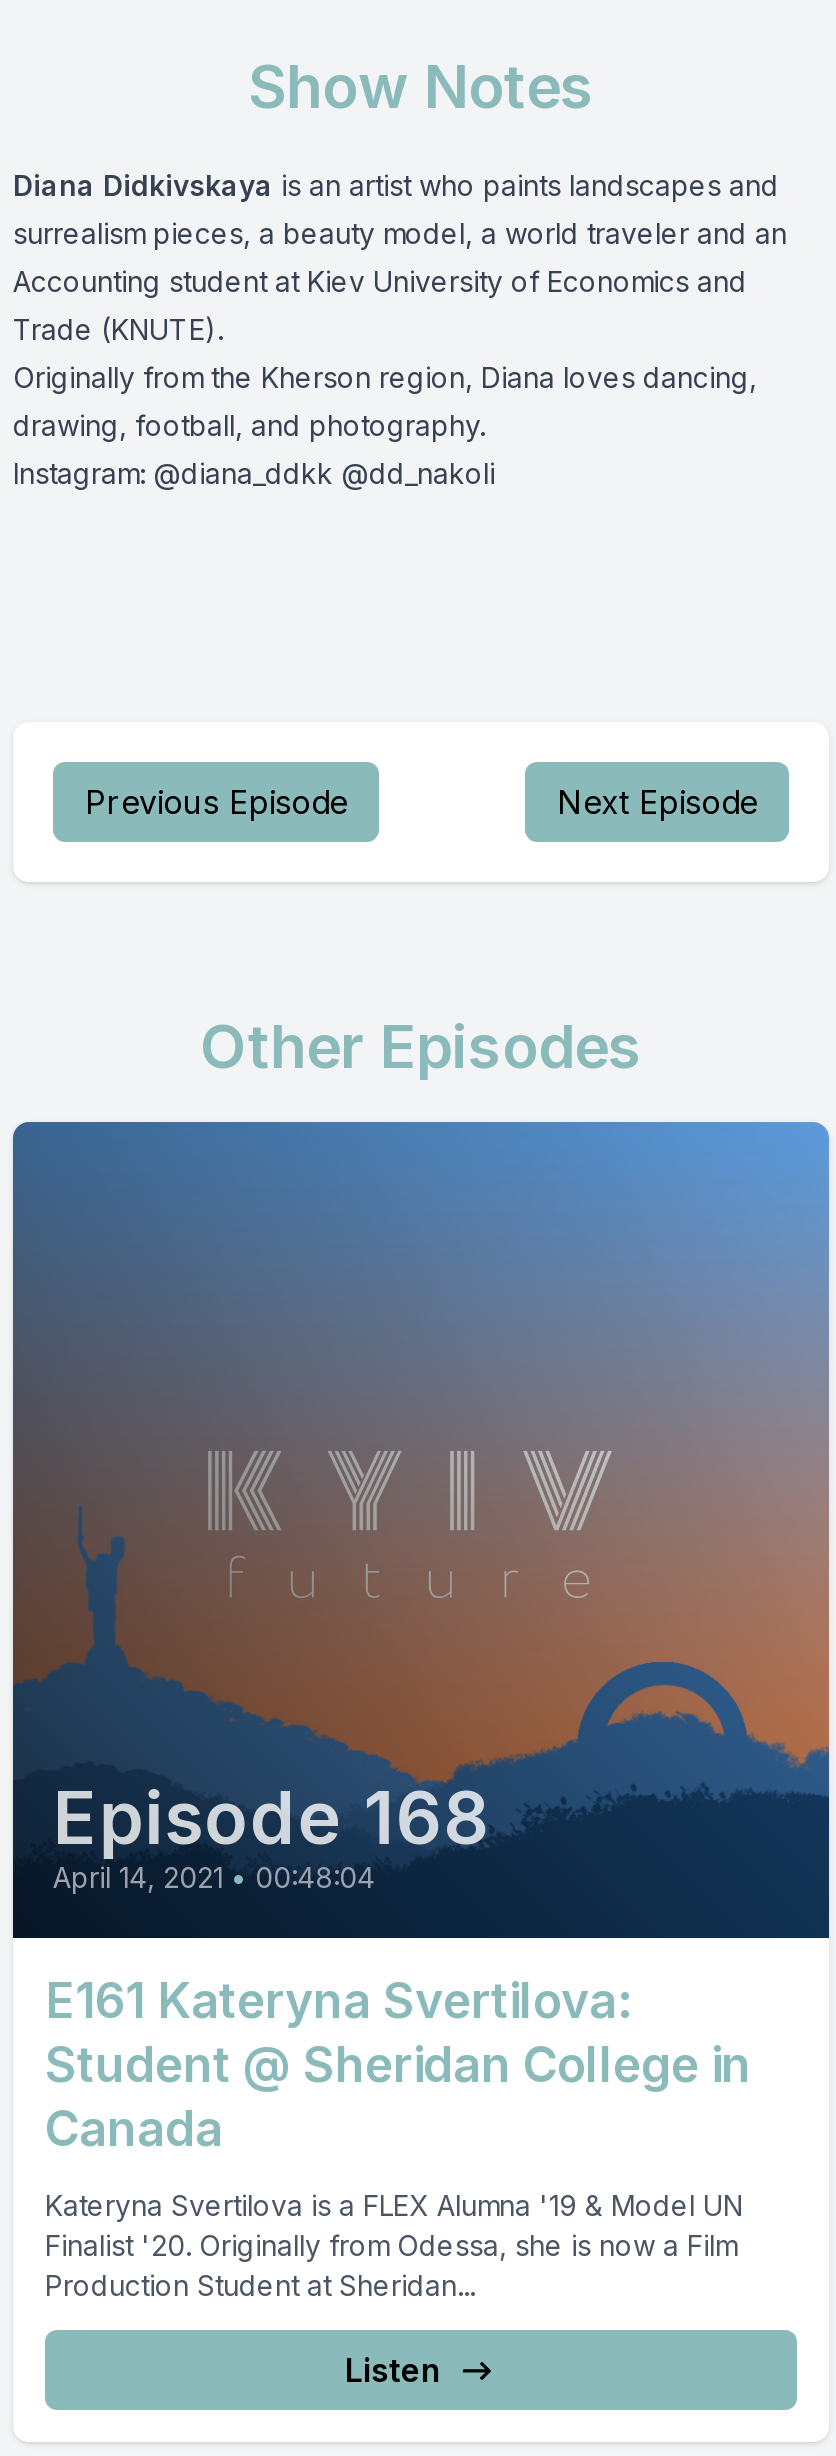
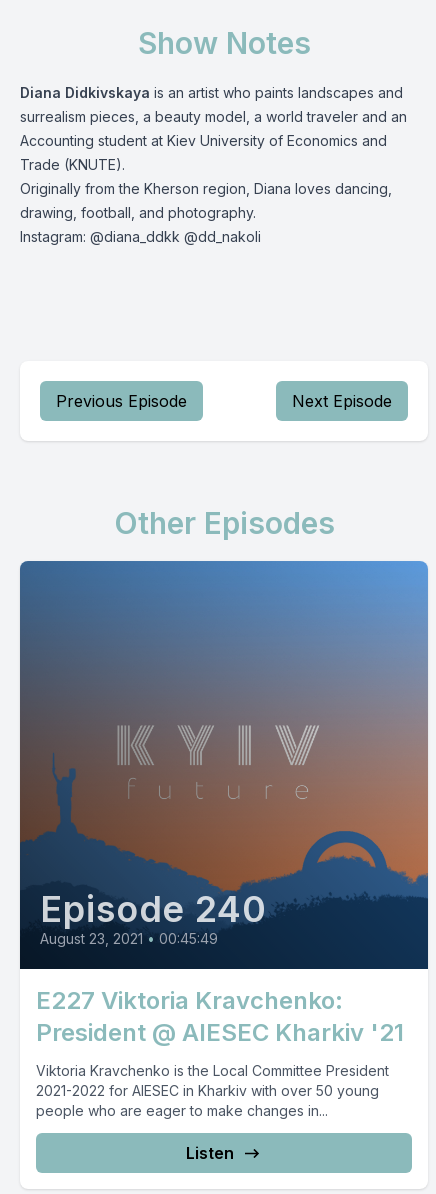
[53,1774,491,1894] Episode 168 | April 14, 2021 • 00:48:04 -> [40,887,267,947] Episode 240 | August 23, 2021 • 00:45:49
[45,1972,751,2158] E161 Kateryna Svertilova: | Student @ Sheridan College in | Canada -> [36,986,404,1047] E227 Viktoria Kravchenko: | President @ AIESEC Kharkiv '21
[45,2188,743,2302] Kateryna Svertilova is a FLEX Alumna '19 & Model UN | Finalist '20. Originally from Odessa, she is now a Film | Production Student at Sheridan... -> [36,1062,389,1119] Viktoria Kravchenko is the Local Committee President | 2021-2022 for AIESEC in Kharkiv with over 50 young | people who are eager to make changes in...

